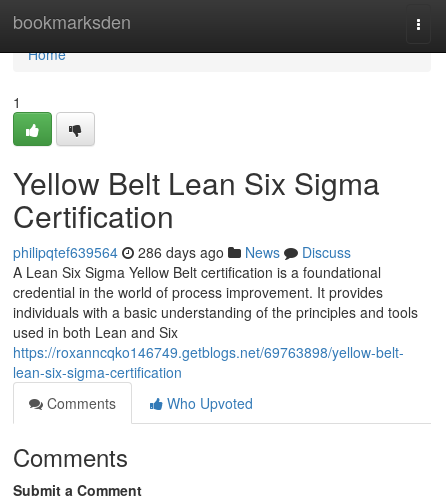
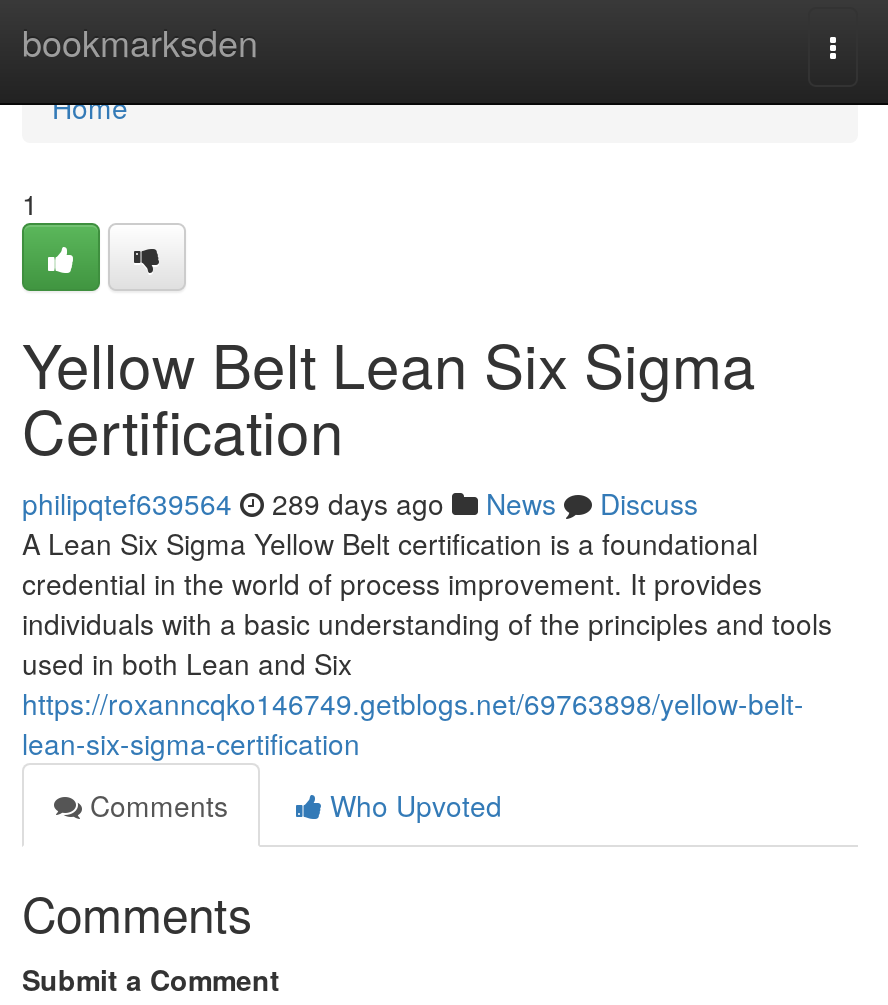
[13,242,351,262] philipqtef639564 286 days ago News Discuss -> [22,483,698,523] philipqtef639564 289 days ago News Discuss

